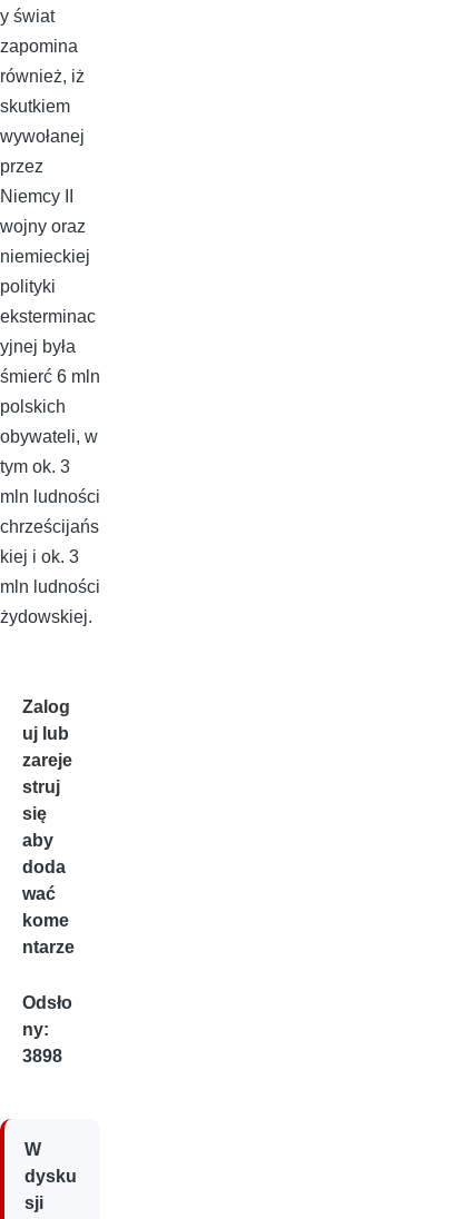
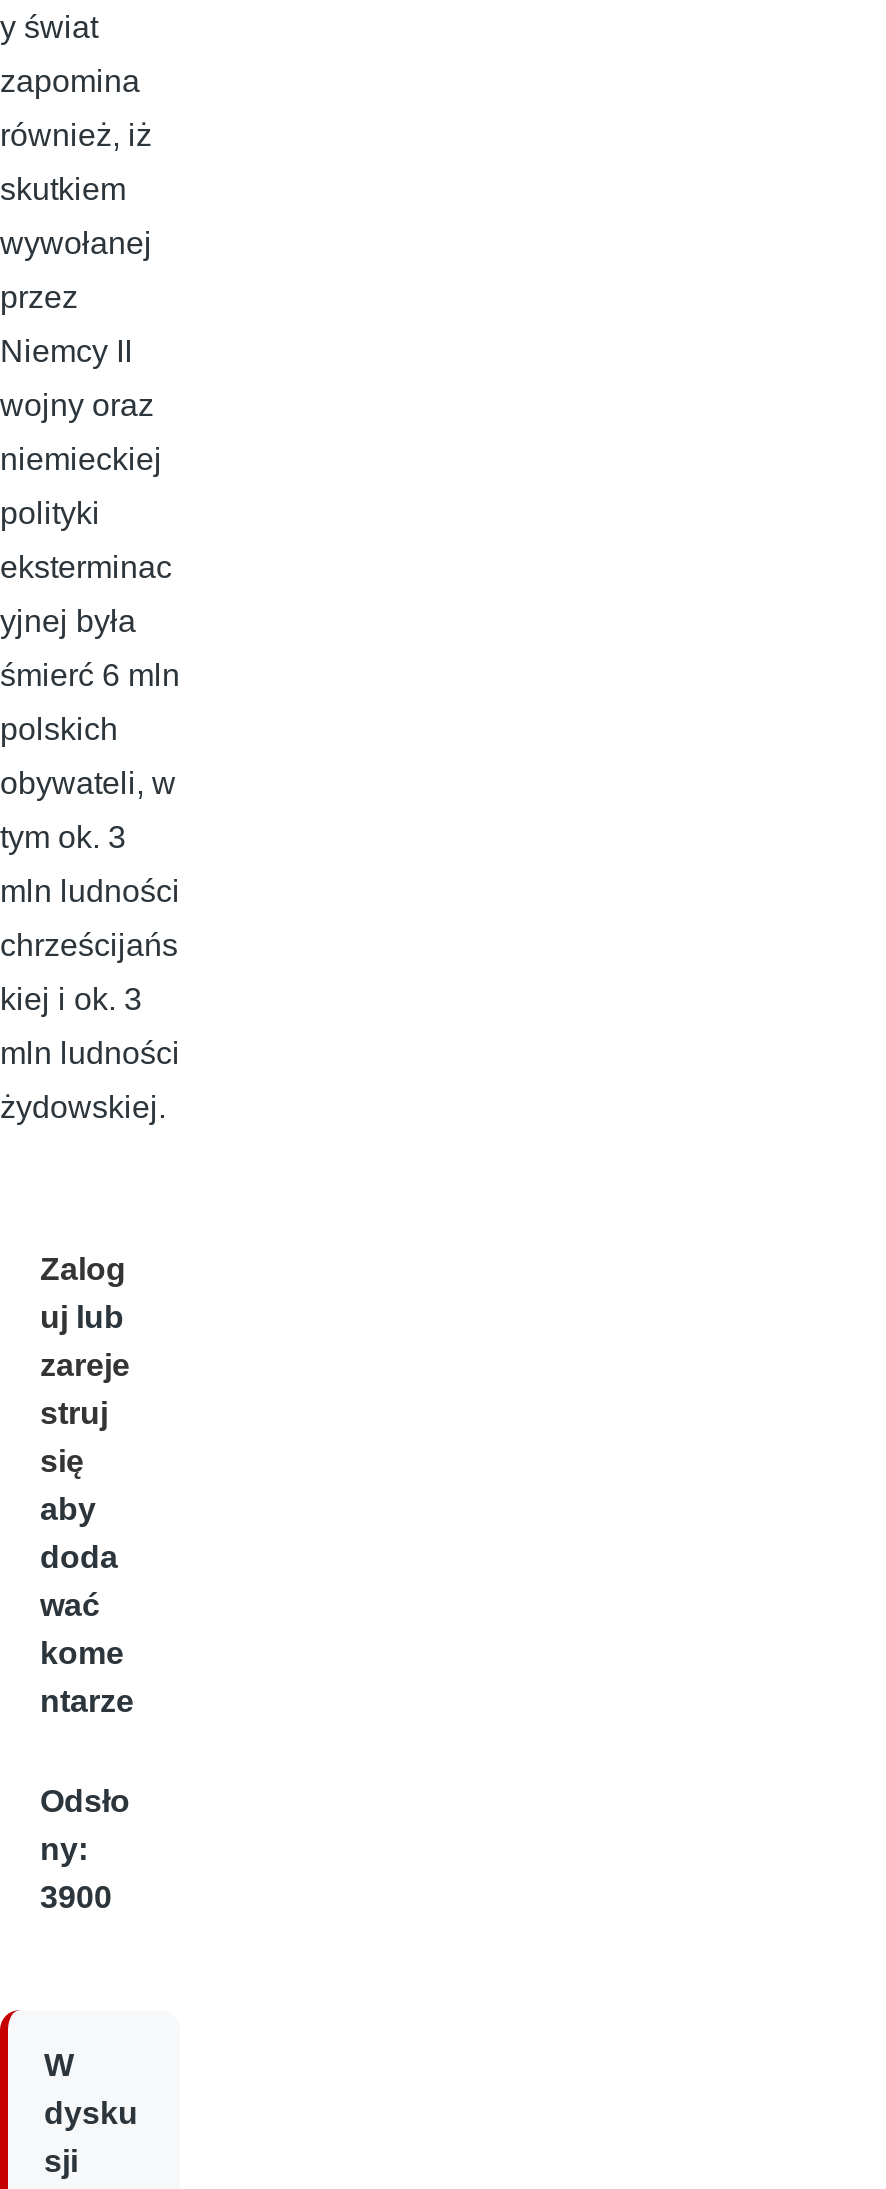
[22,1047,62,1066] 3898 -> [40,1881,112,1915] 3900

